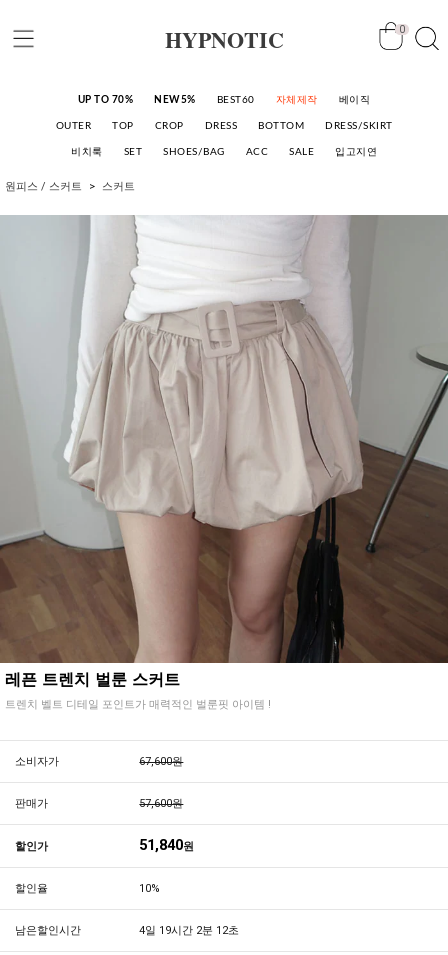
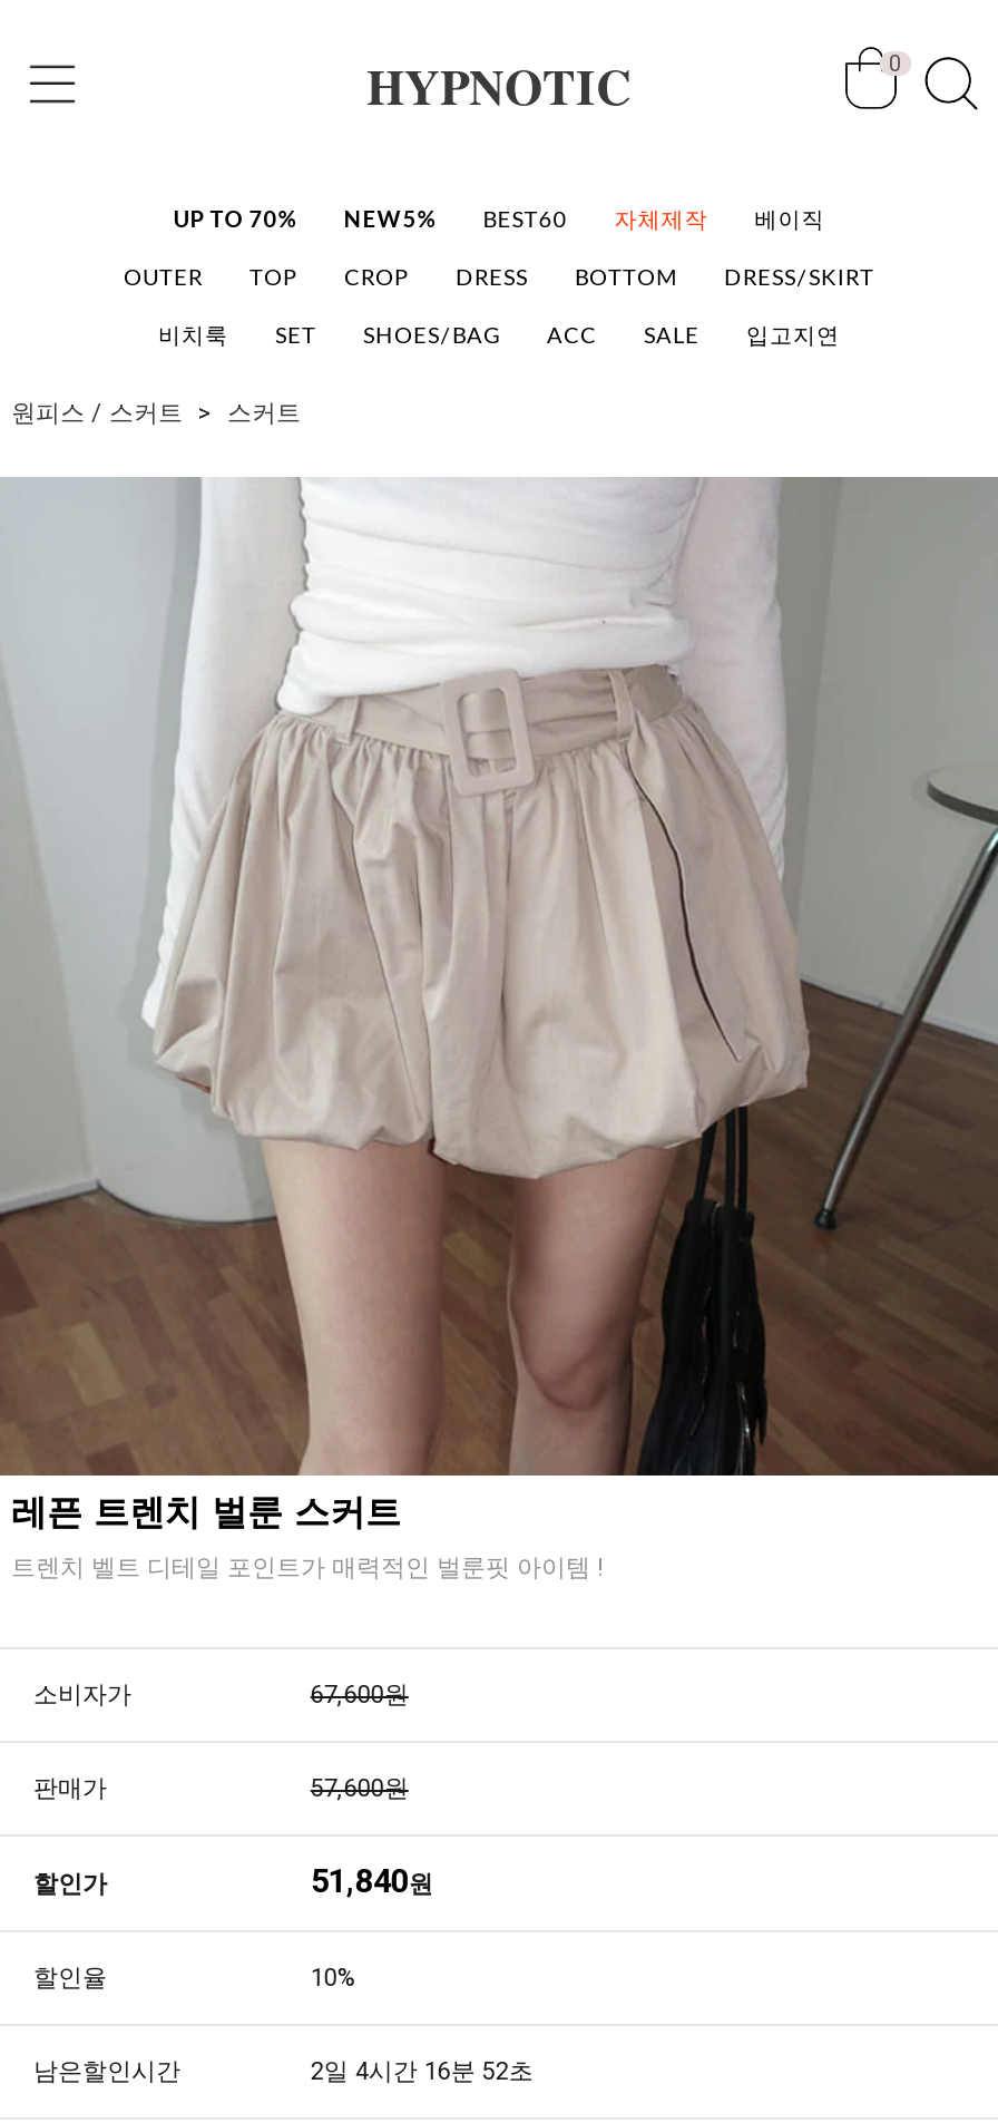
[139,924,239,937] 4일 19시간 2분 12초 -> [311,2057,533,2086] 2일 4시간 16분 52초

